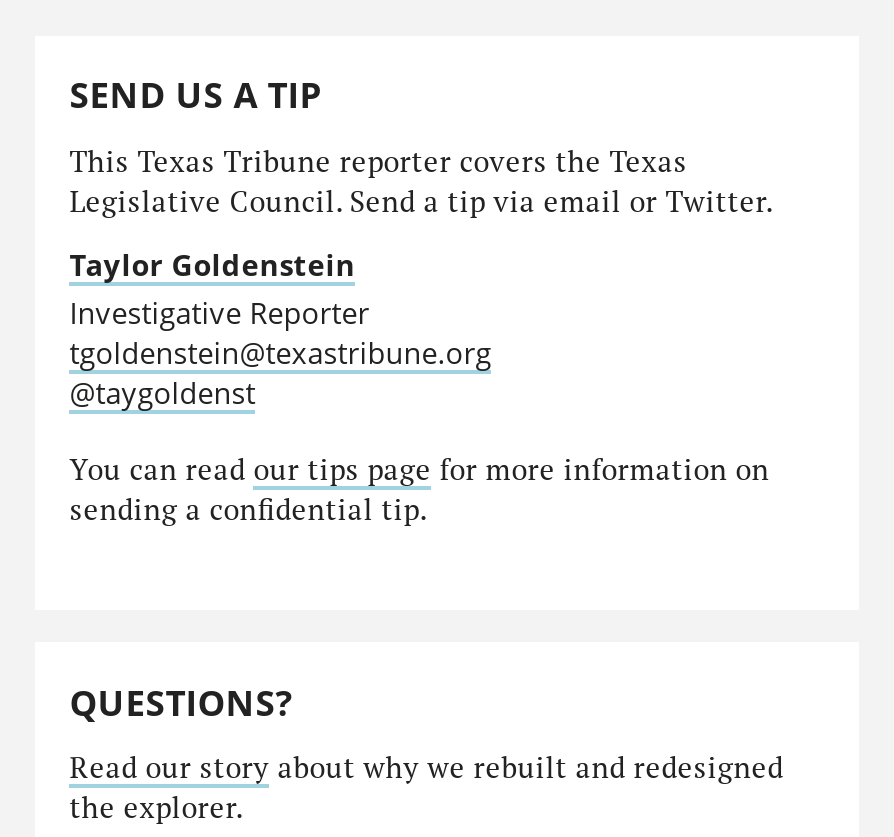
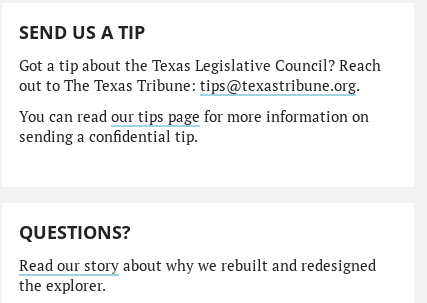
[69,141,773,412] This Texas Tribune reporter covers the Texas | Legislative Council. Send a tip via email or Twitter. | Taylor Goldenstein | Investigative Reporter | tgoldenstein@texastribune.org | @taygoldenst -> [19,56,381,95] Got a tip about the Texas Legislative Council? Reach | out to The Texas Tribune: tips@texastribune.org.

